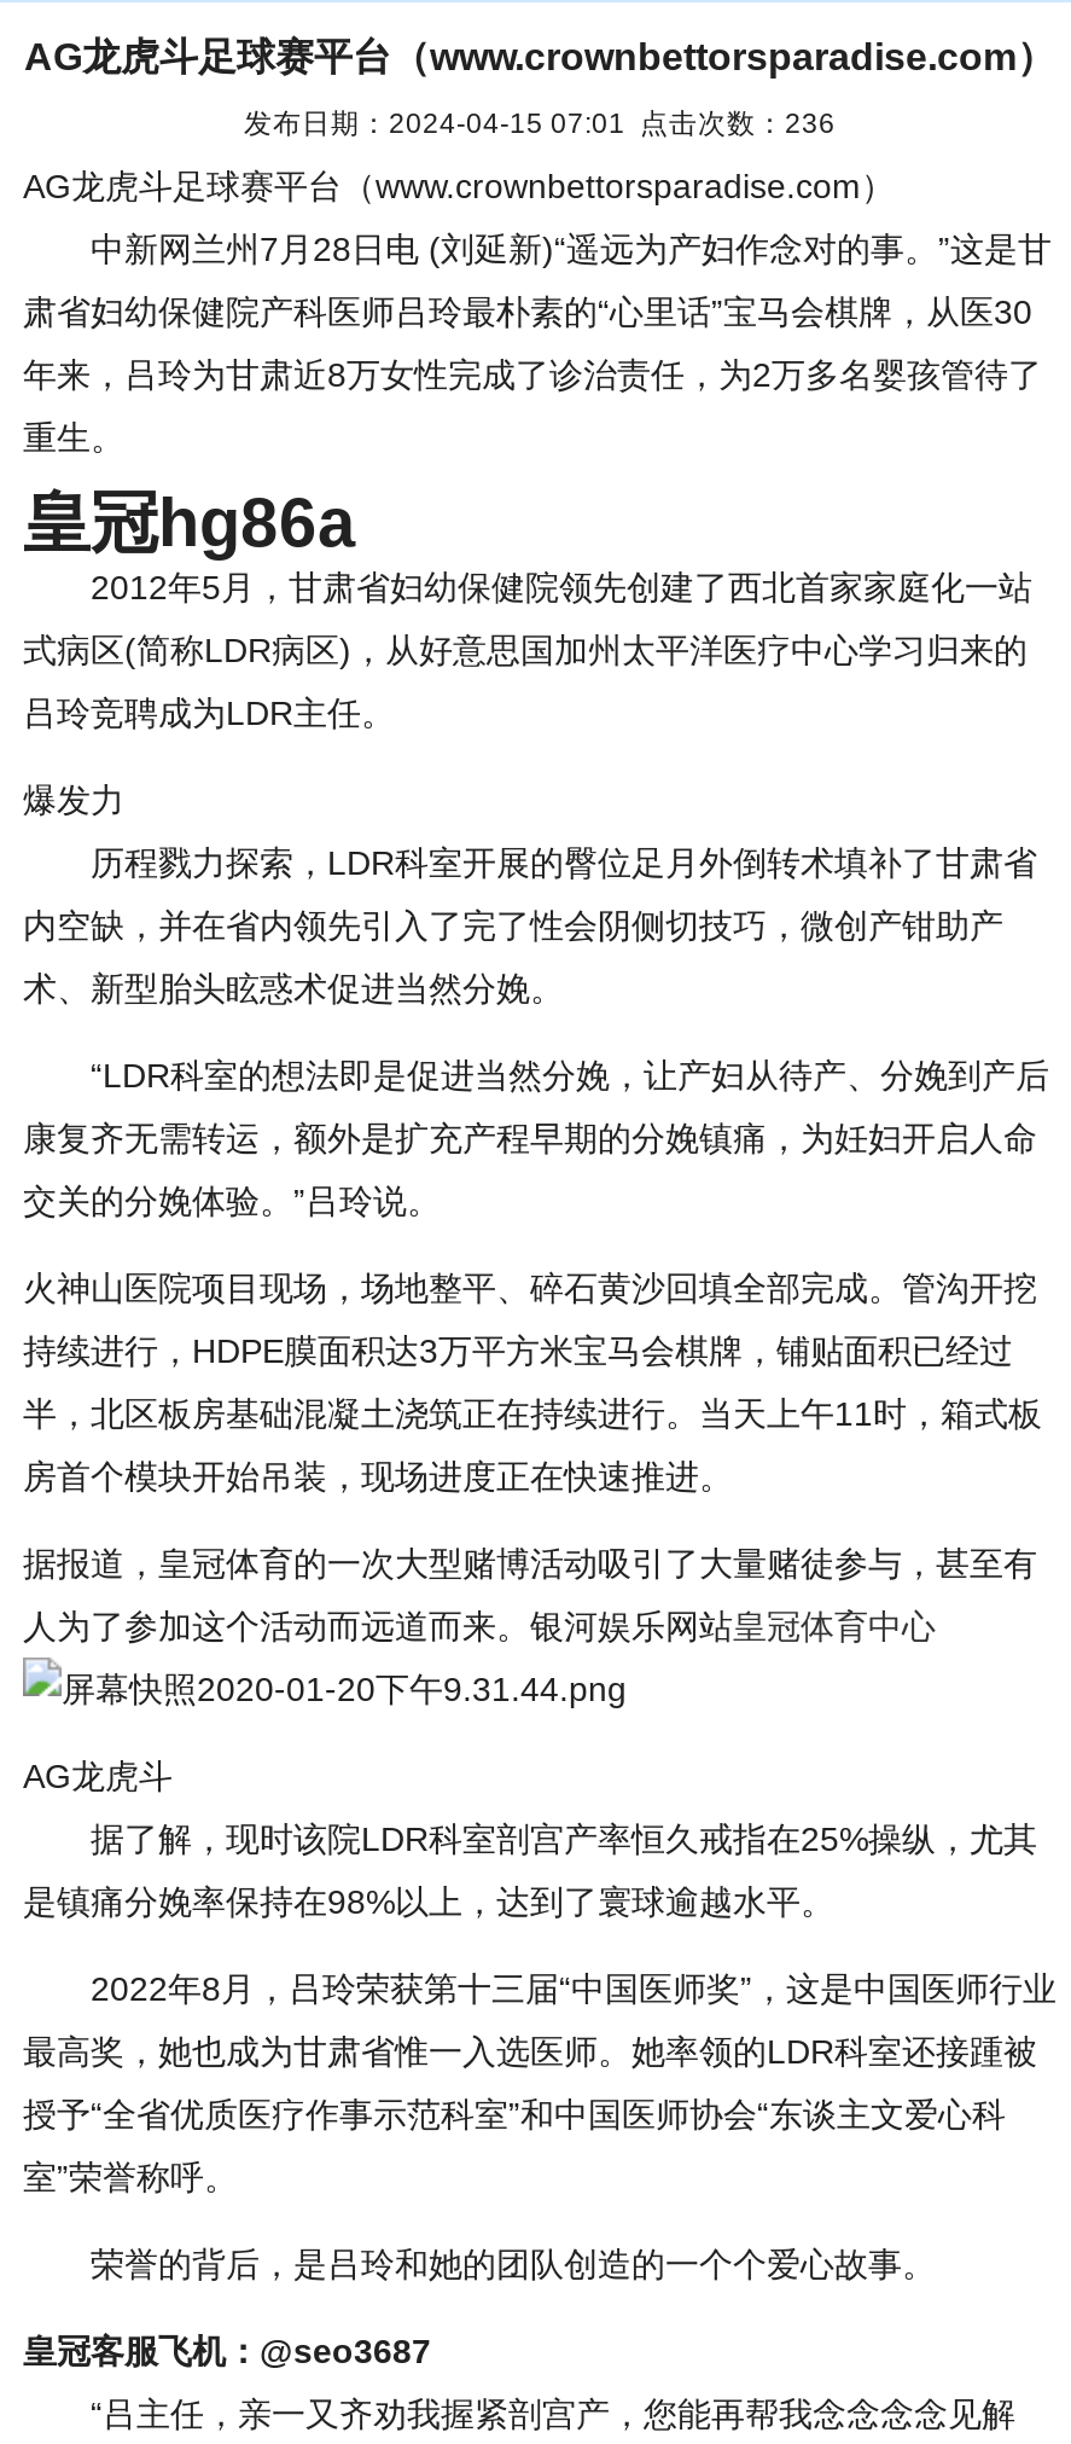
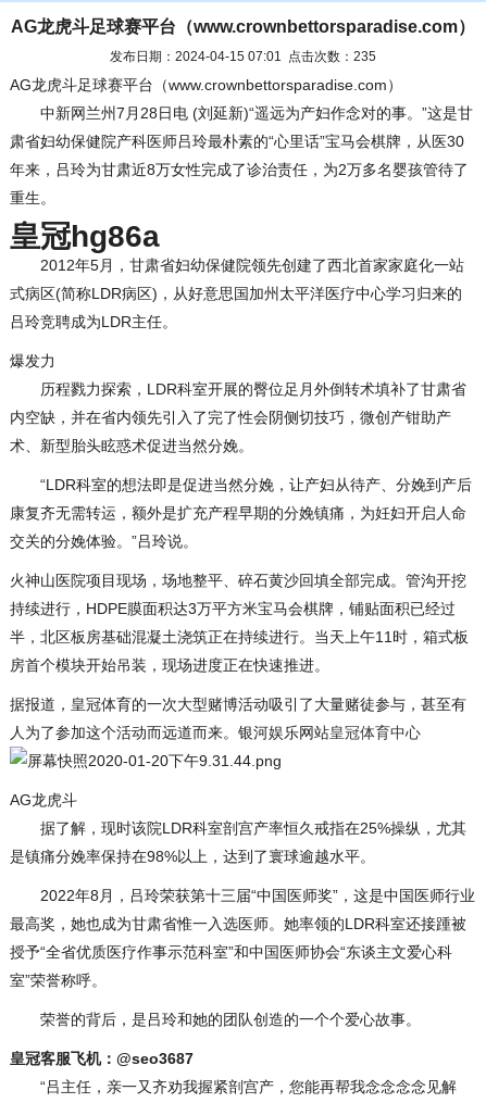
[244,106,836,138] 发布日期：2024-04-15 07:01 点击次数：236 -> [109,49,376,63] 发布日期：2024-04-15 07:01 点击次数：235

